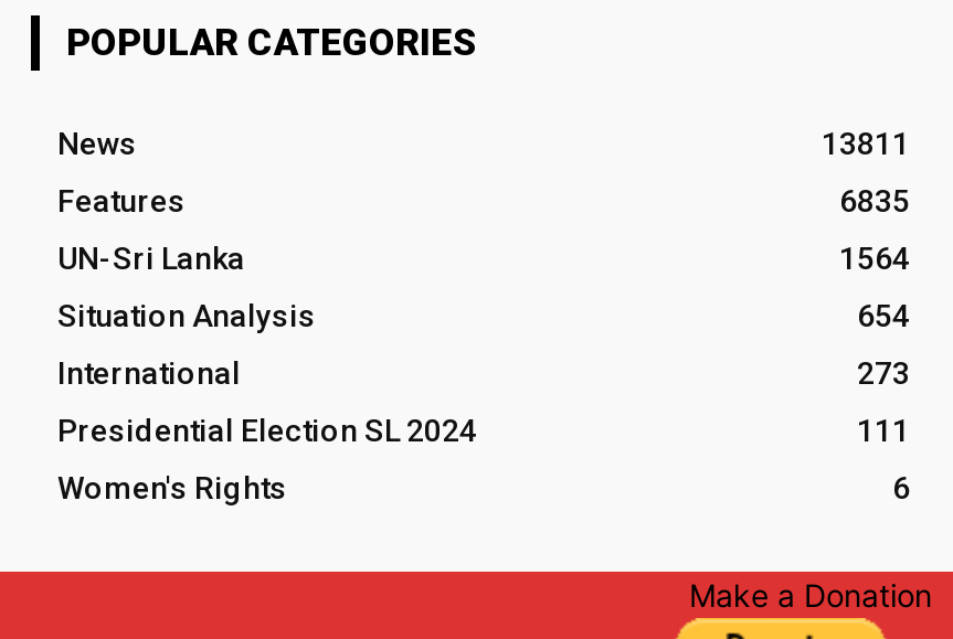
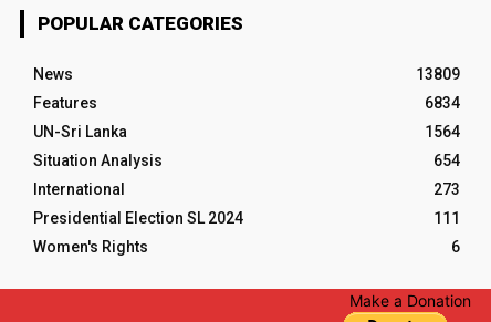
[822,126,910,161] 13811 -> [416,65,460,82] 13809
[839,183,910,219] 6835 -> [425,94,460,111] 6834

